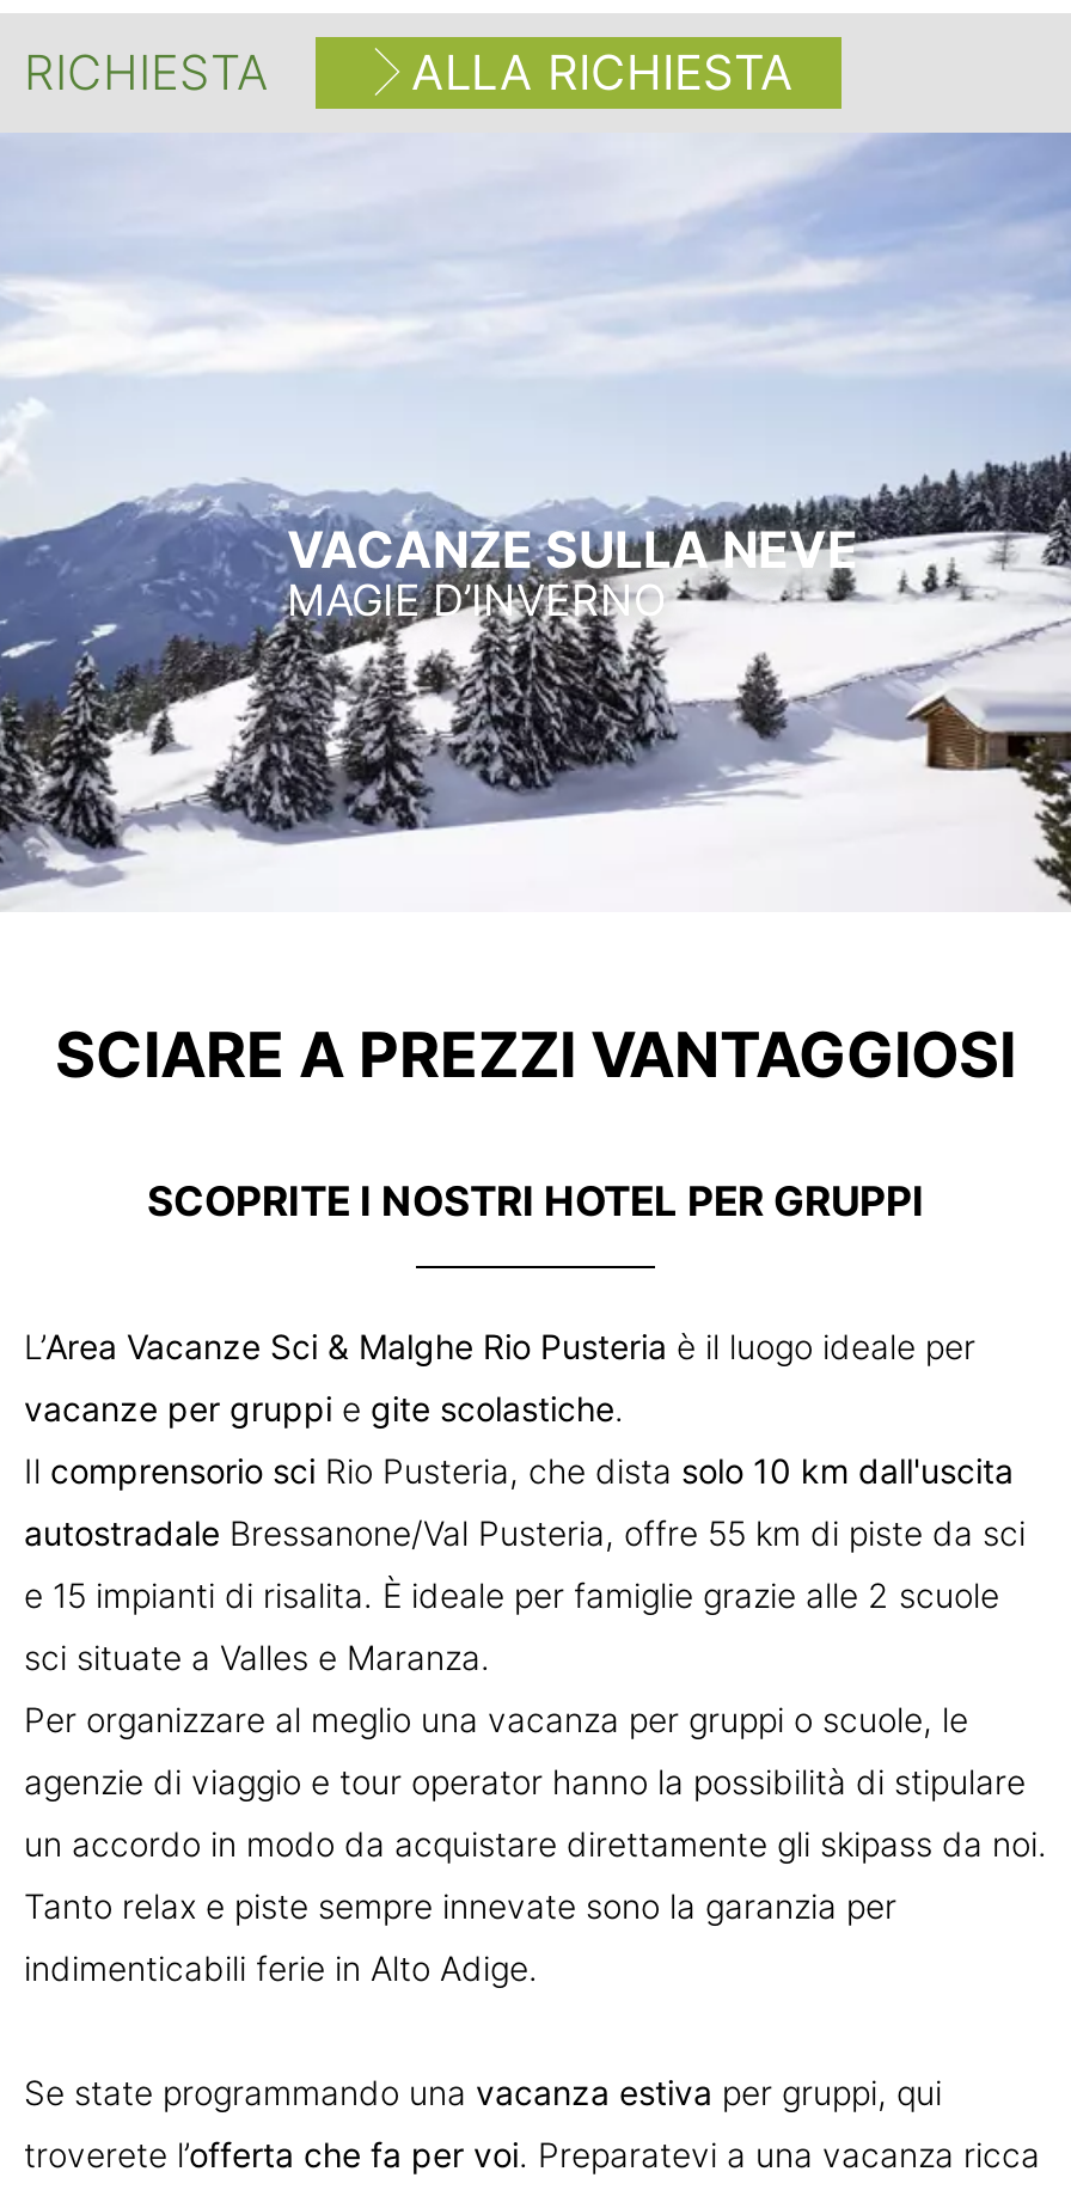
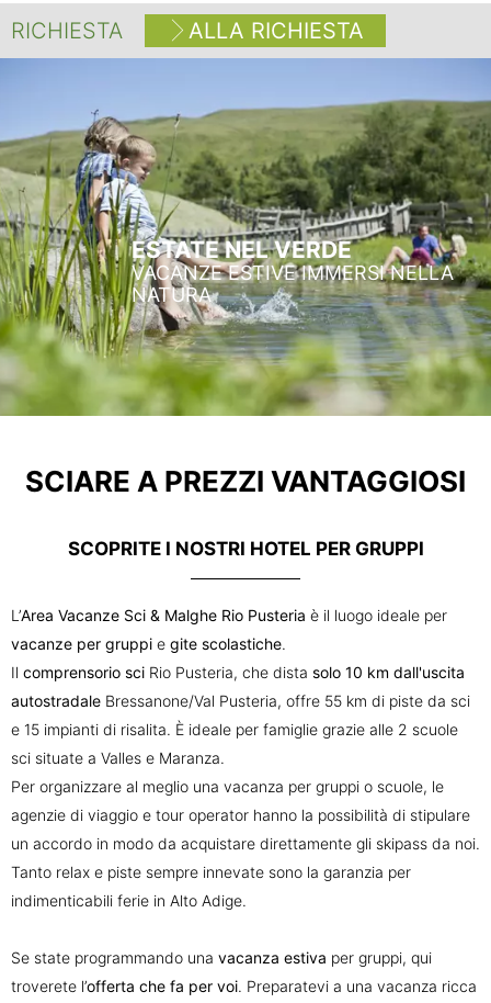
[7,135,1064,912] [image] | VACANZE SULLA NEVE | MAGIE D’INVERNO -> [3,58,488,417] [image] | ESTATE NEL VERDE | VACANZE ESTIVE IMMERSI NELLA | NATURA

